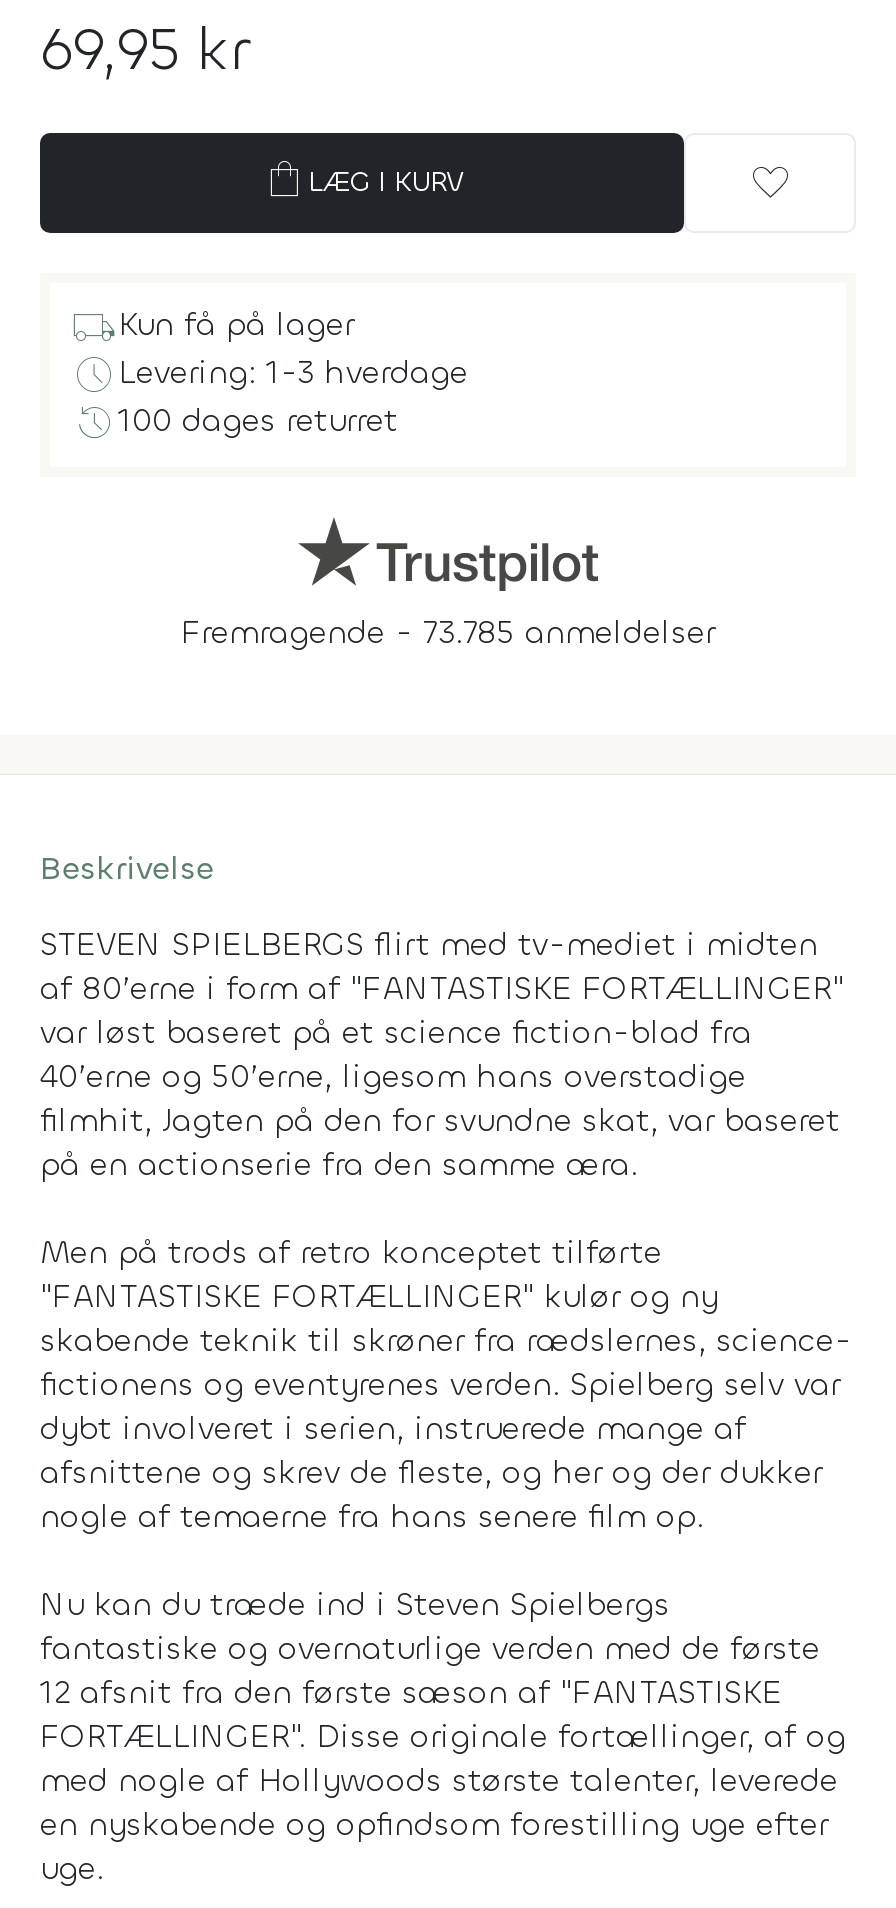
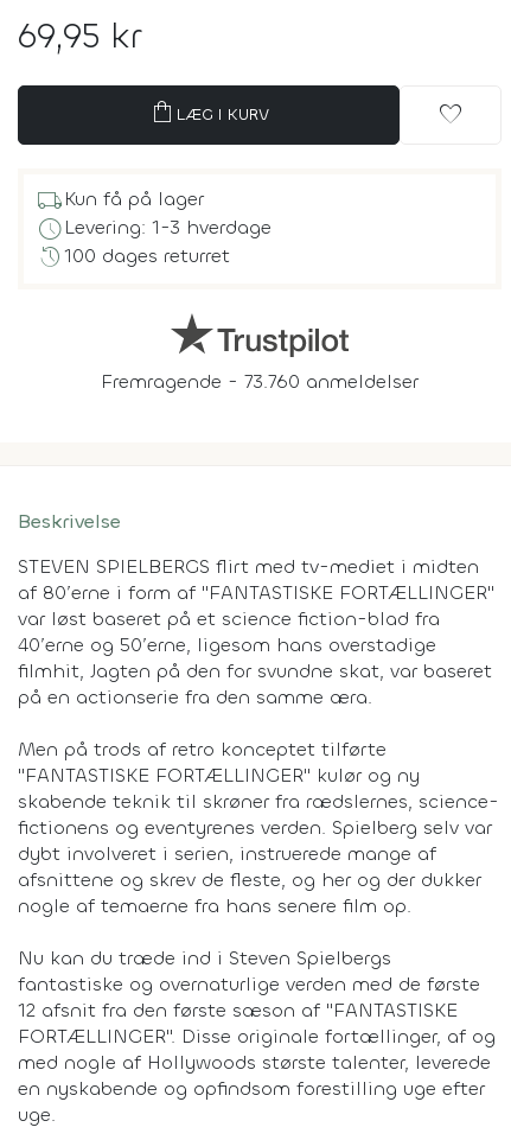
[181,611,715,653] Fremragende - 73.785 anmeldelser -> [101,369,419,394] Fremragende - 73.760 anmeldelser

